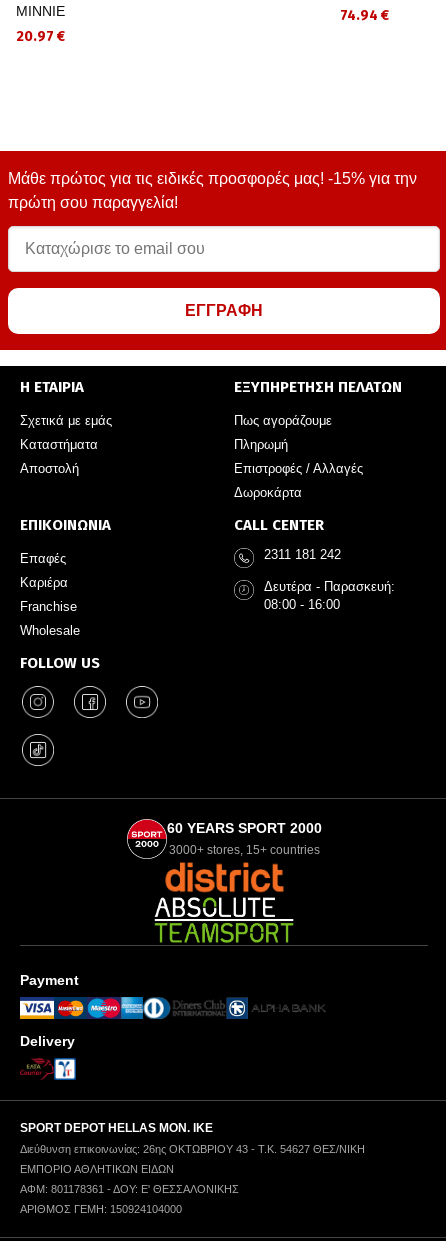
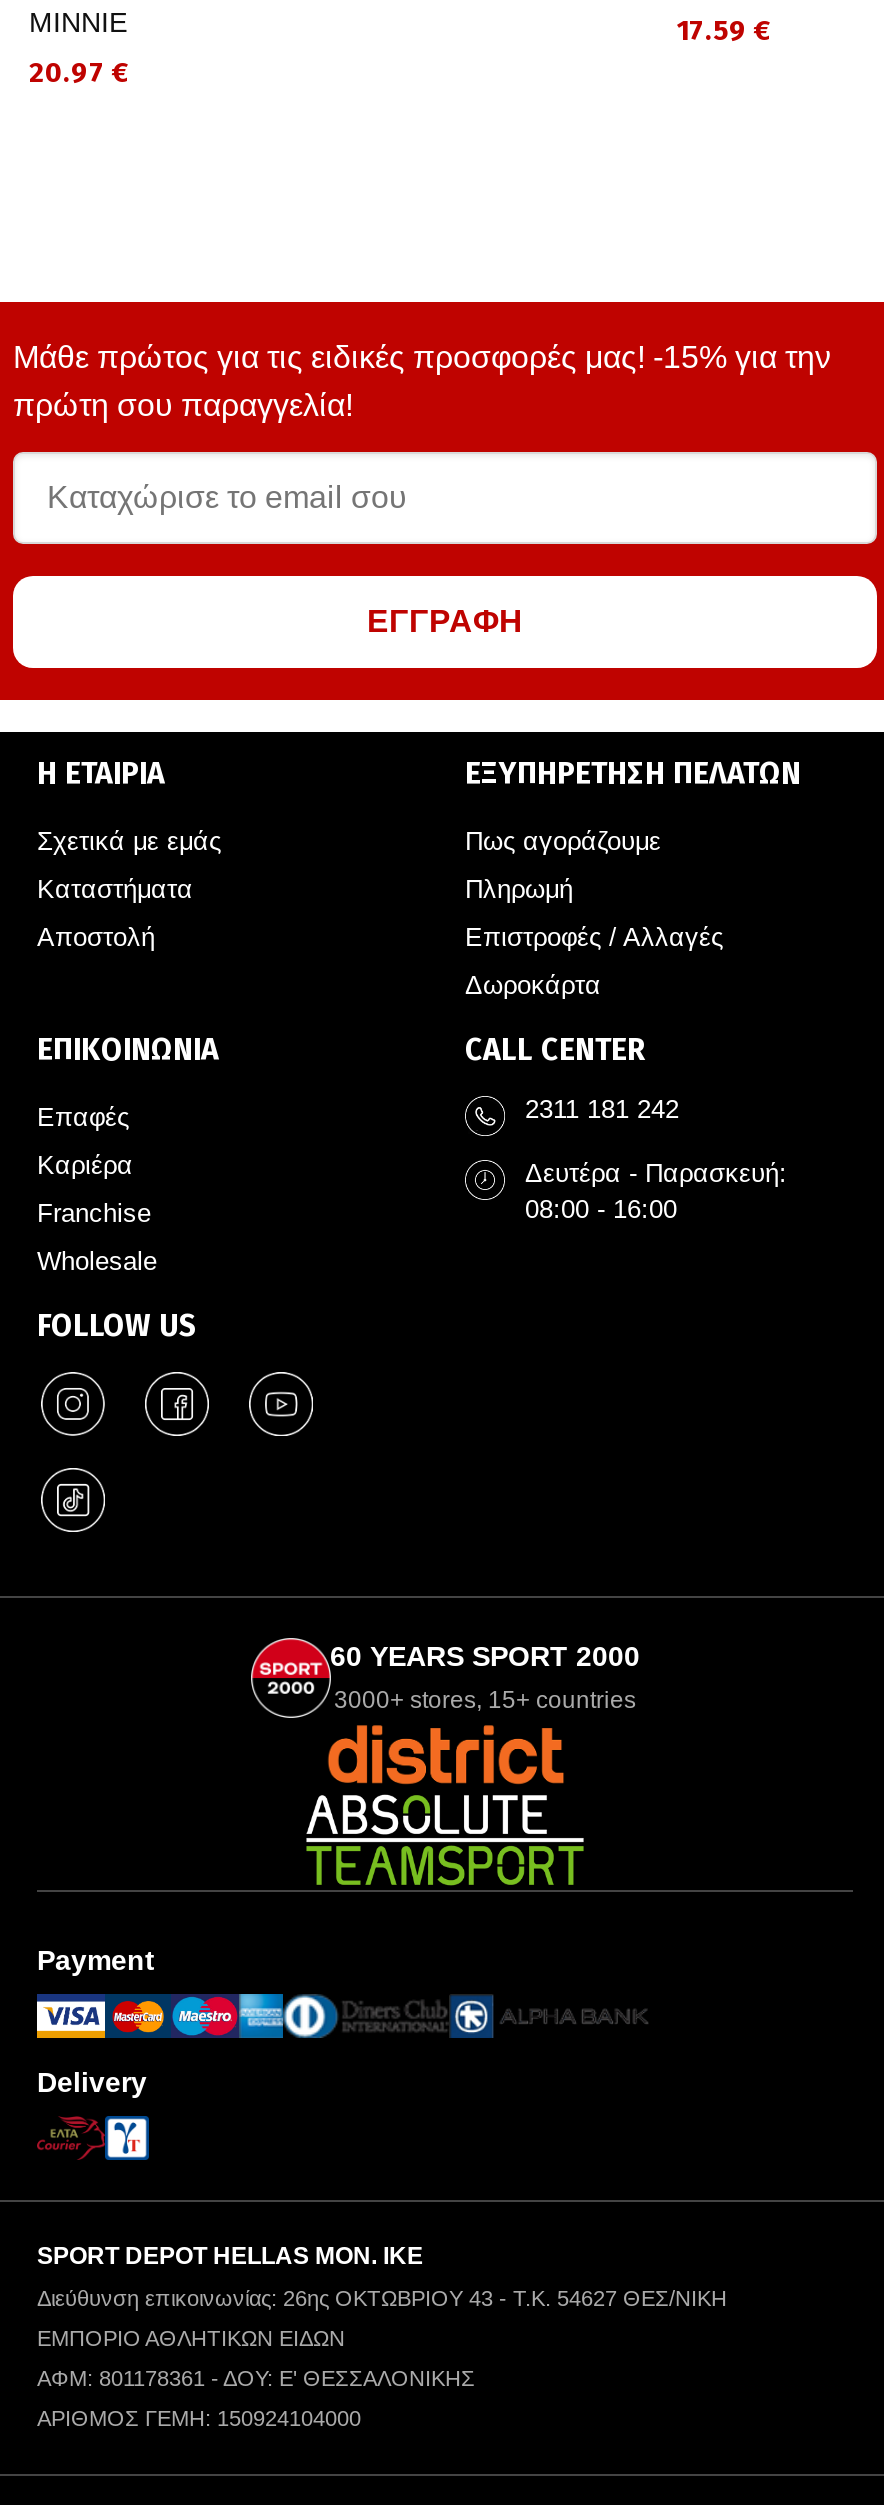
[340,7,389,24] 74.94 € -> [677,14,769,48] 17.59 €

